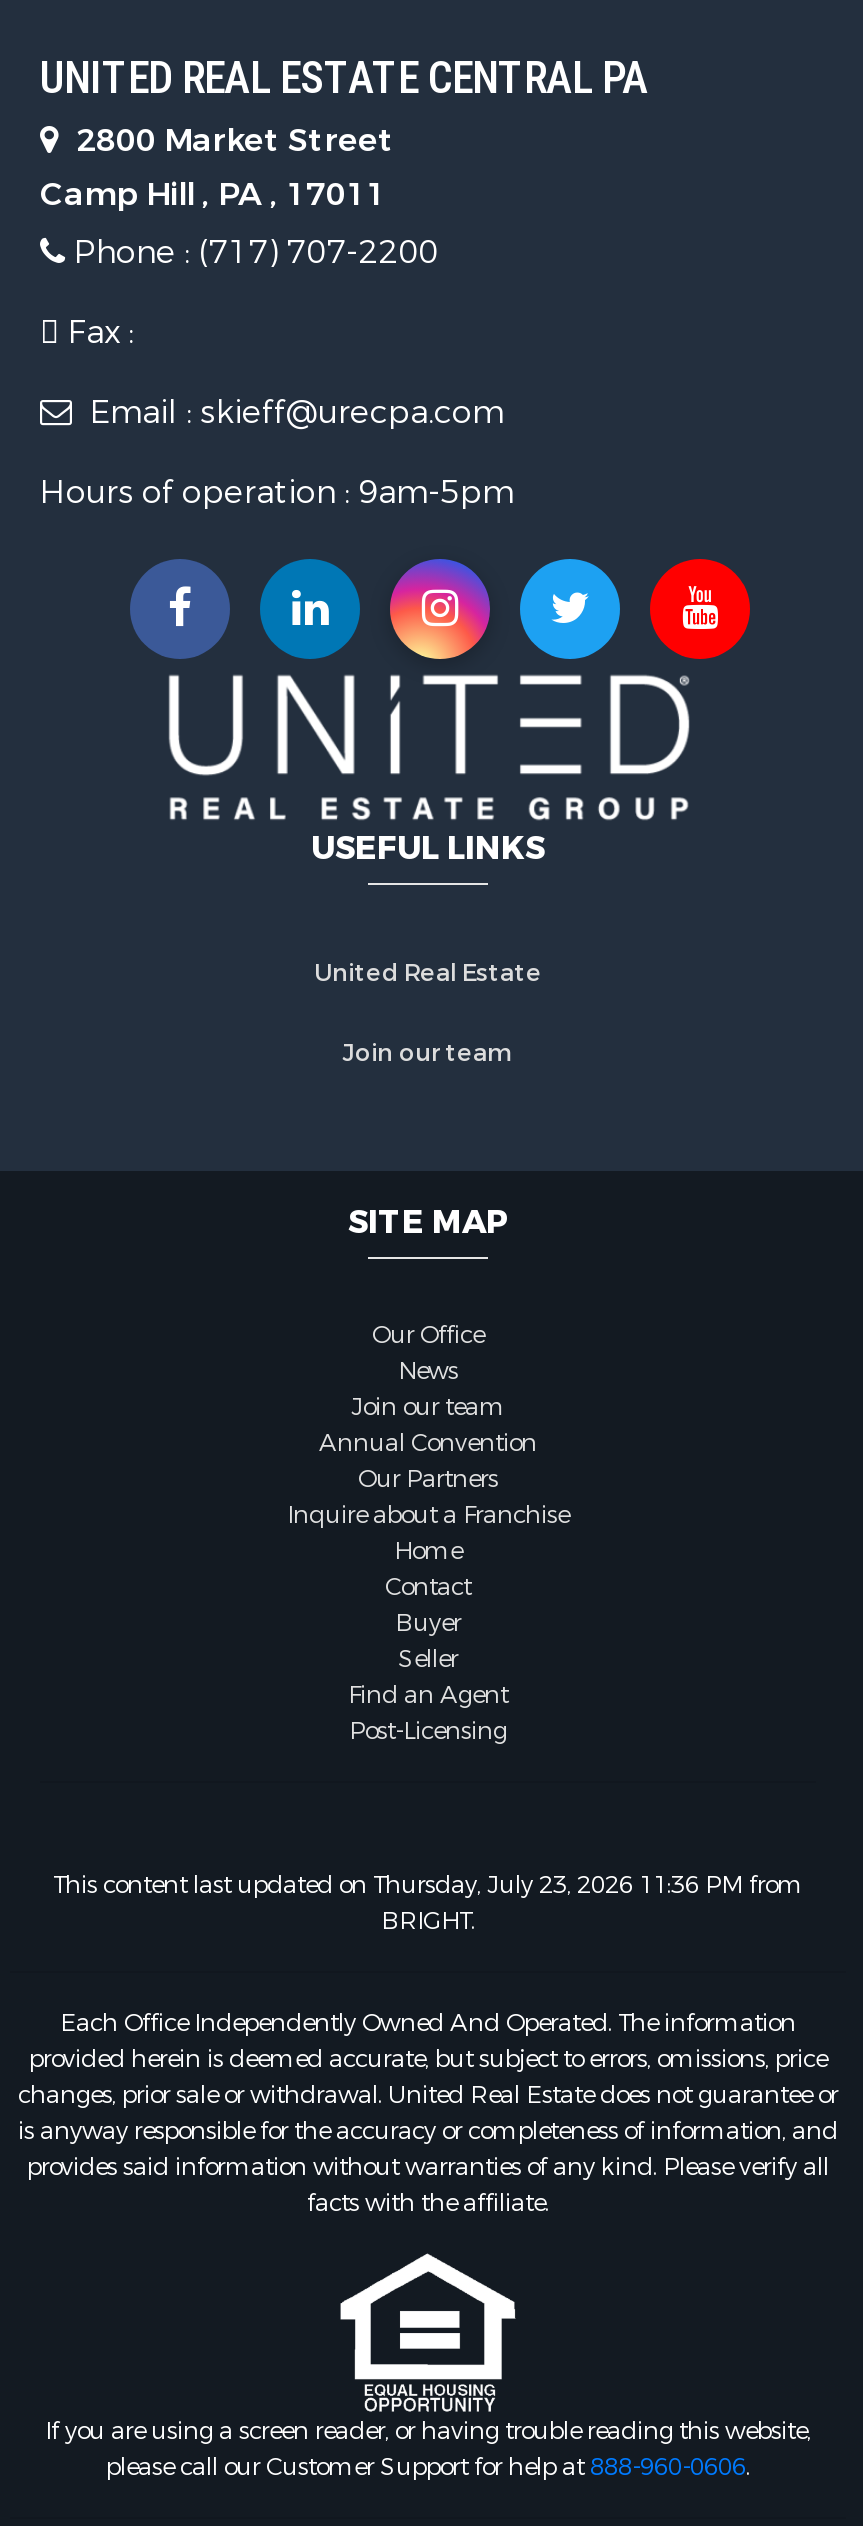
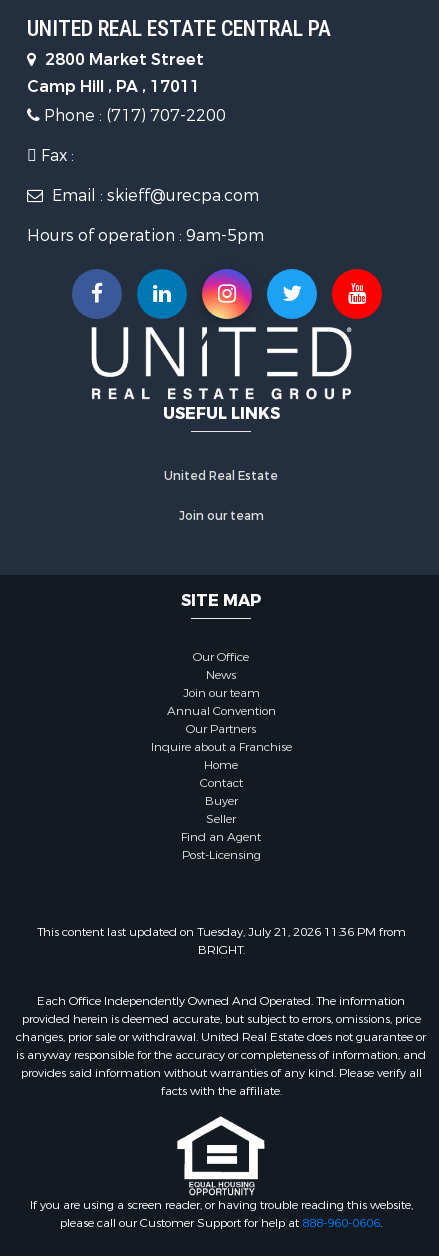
[53,1869,803,1901] This content last updated on Thursday, July 23, 2026 11:36 PM from -> [36,924,405,940] This content last updated on Tuesday, July 21, 2026 11:36 PM from

